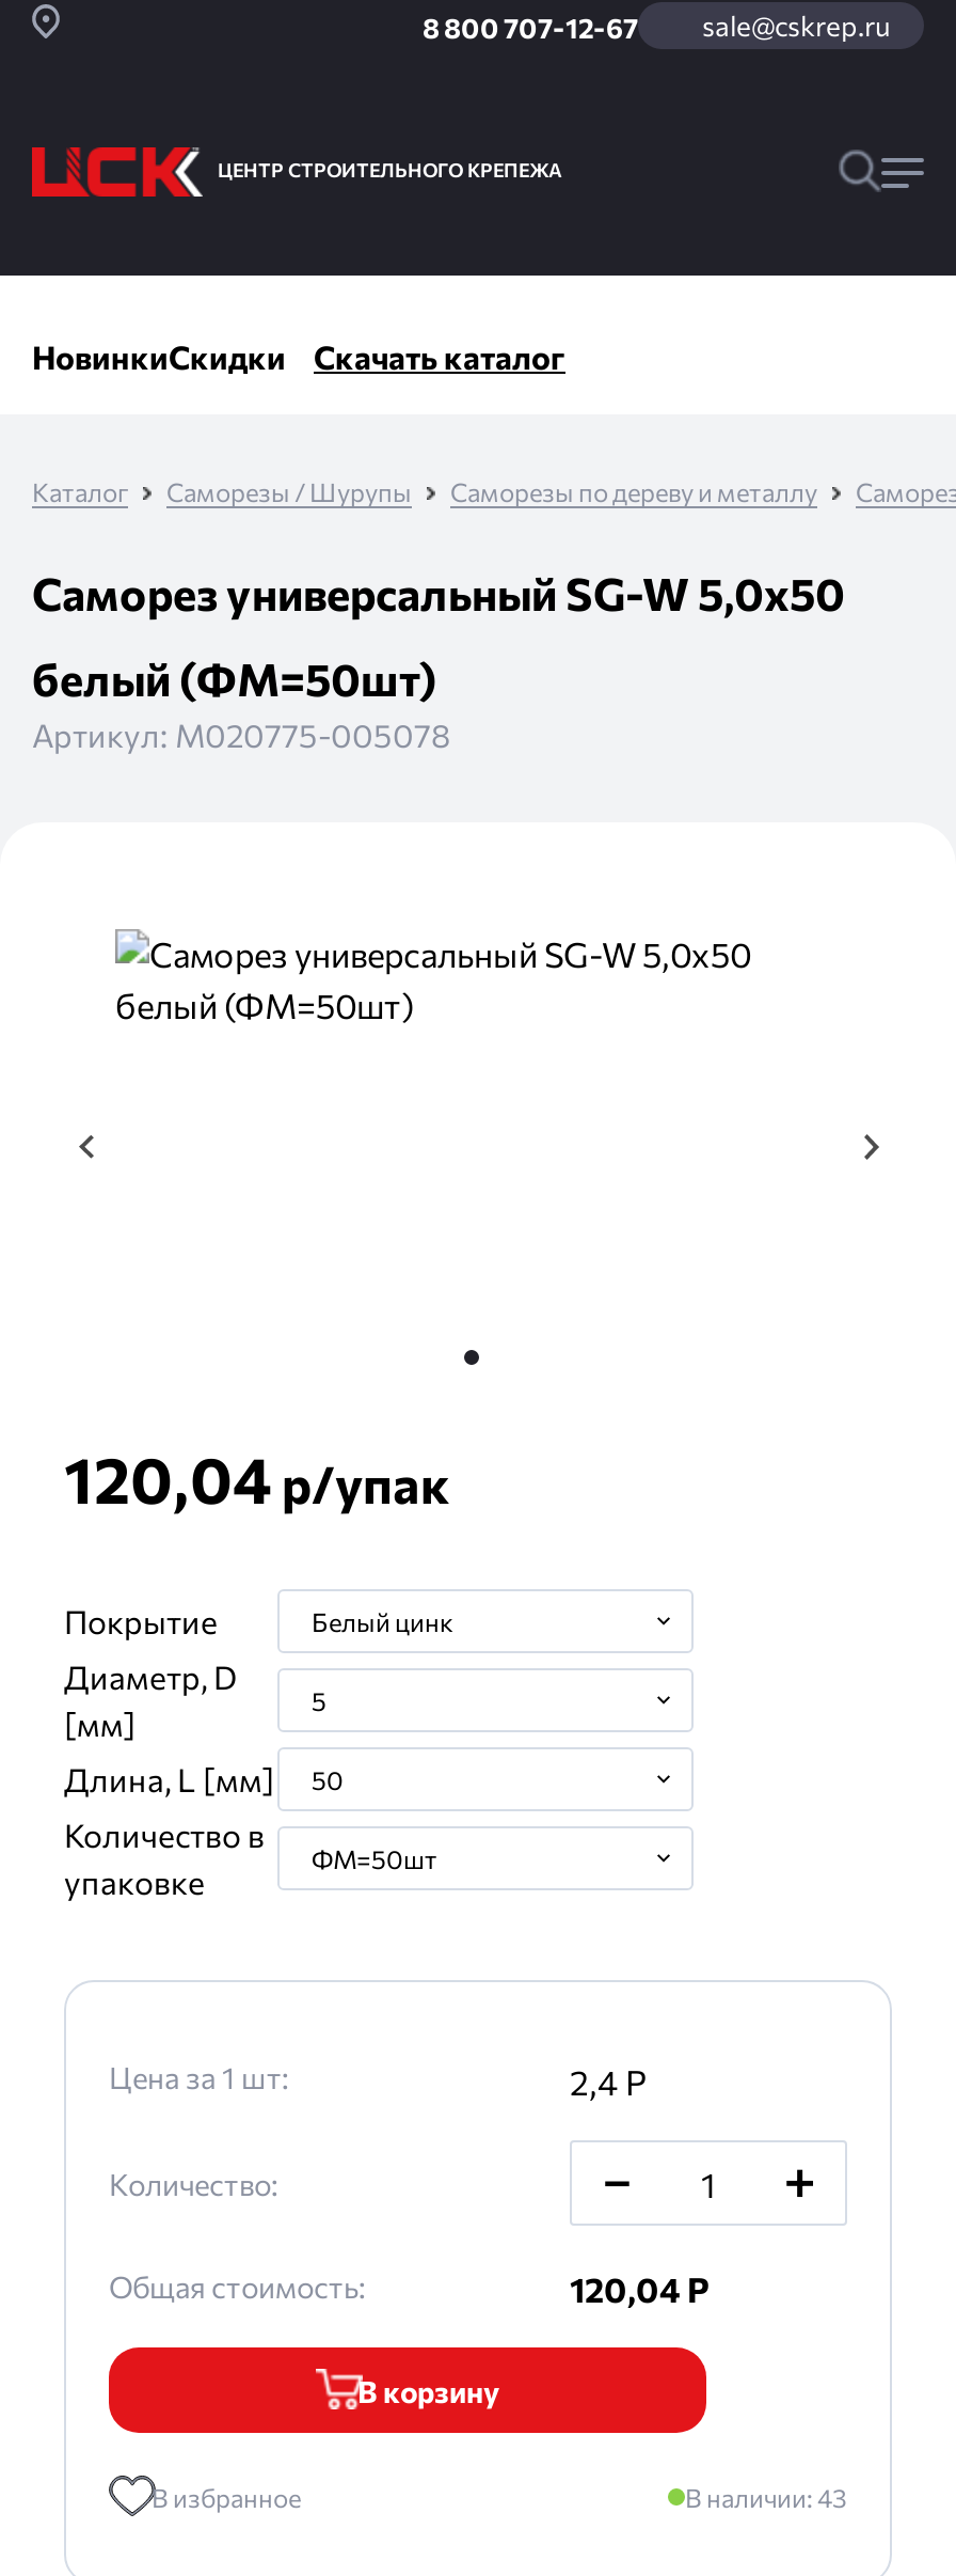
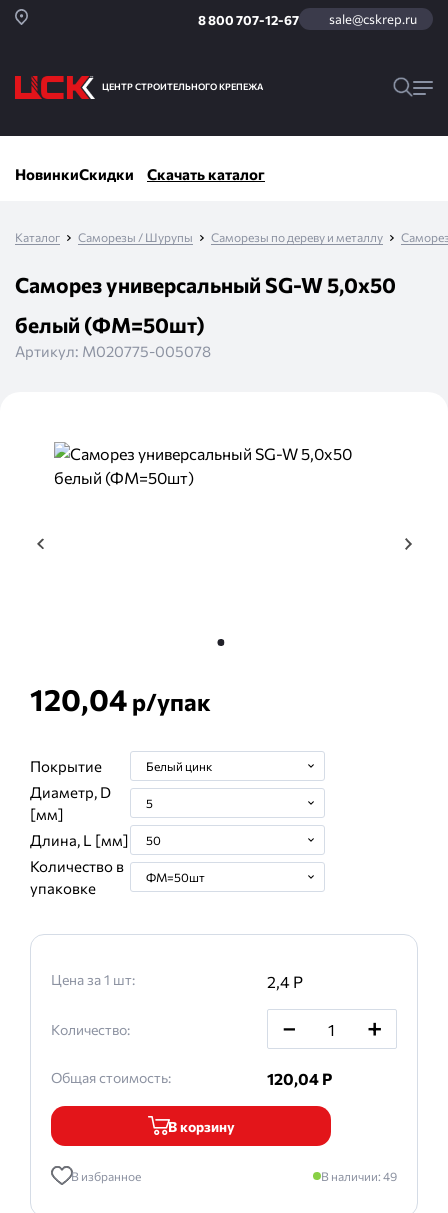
[685,2482,847,2512] В наличии: 43 -> [321,1169,397,1183] В наличии: 49

